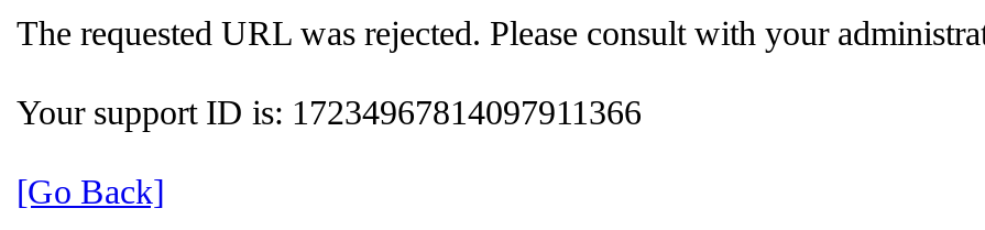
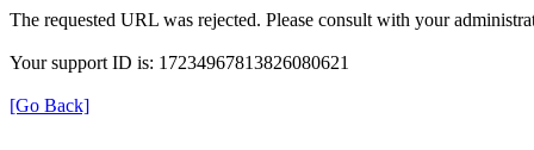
[17,94,642,131] Your support ID is: 17234967814097911366 -> [10,52,349,73] Your support ID is: 17234967813826080621

